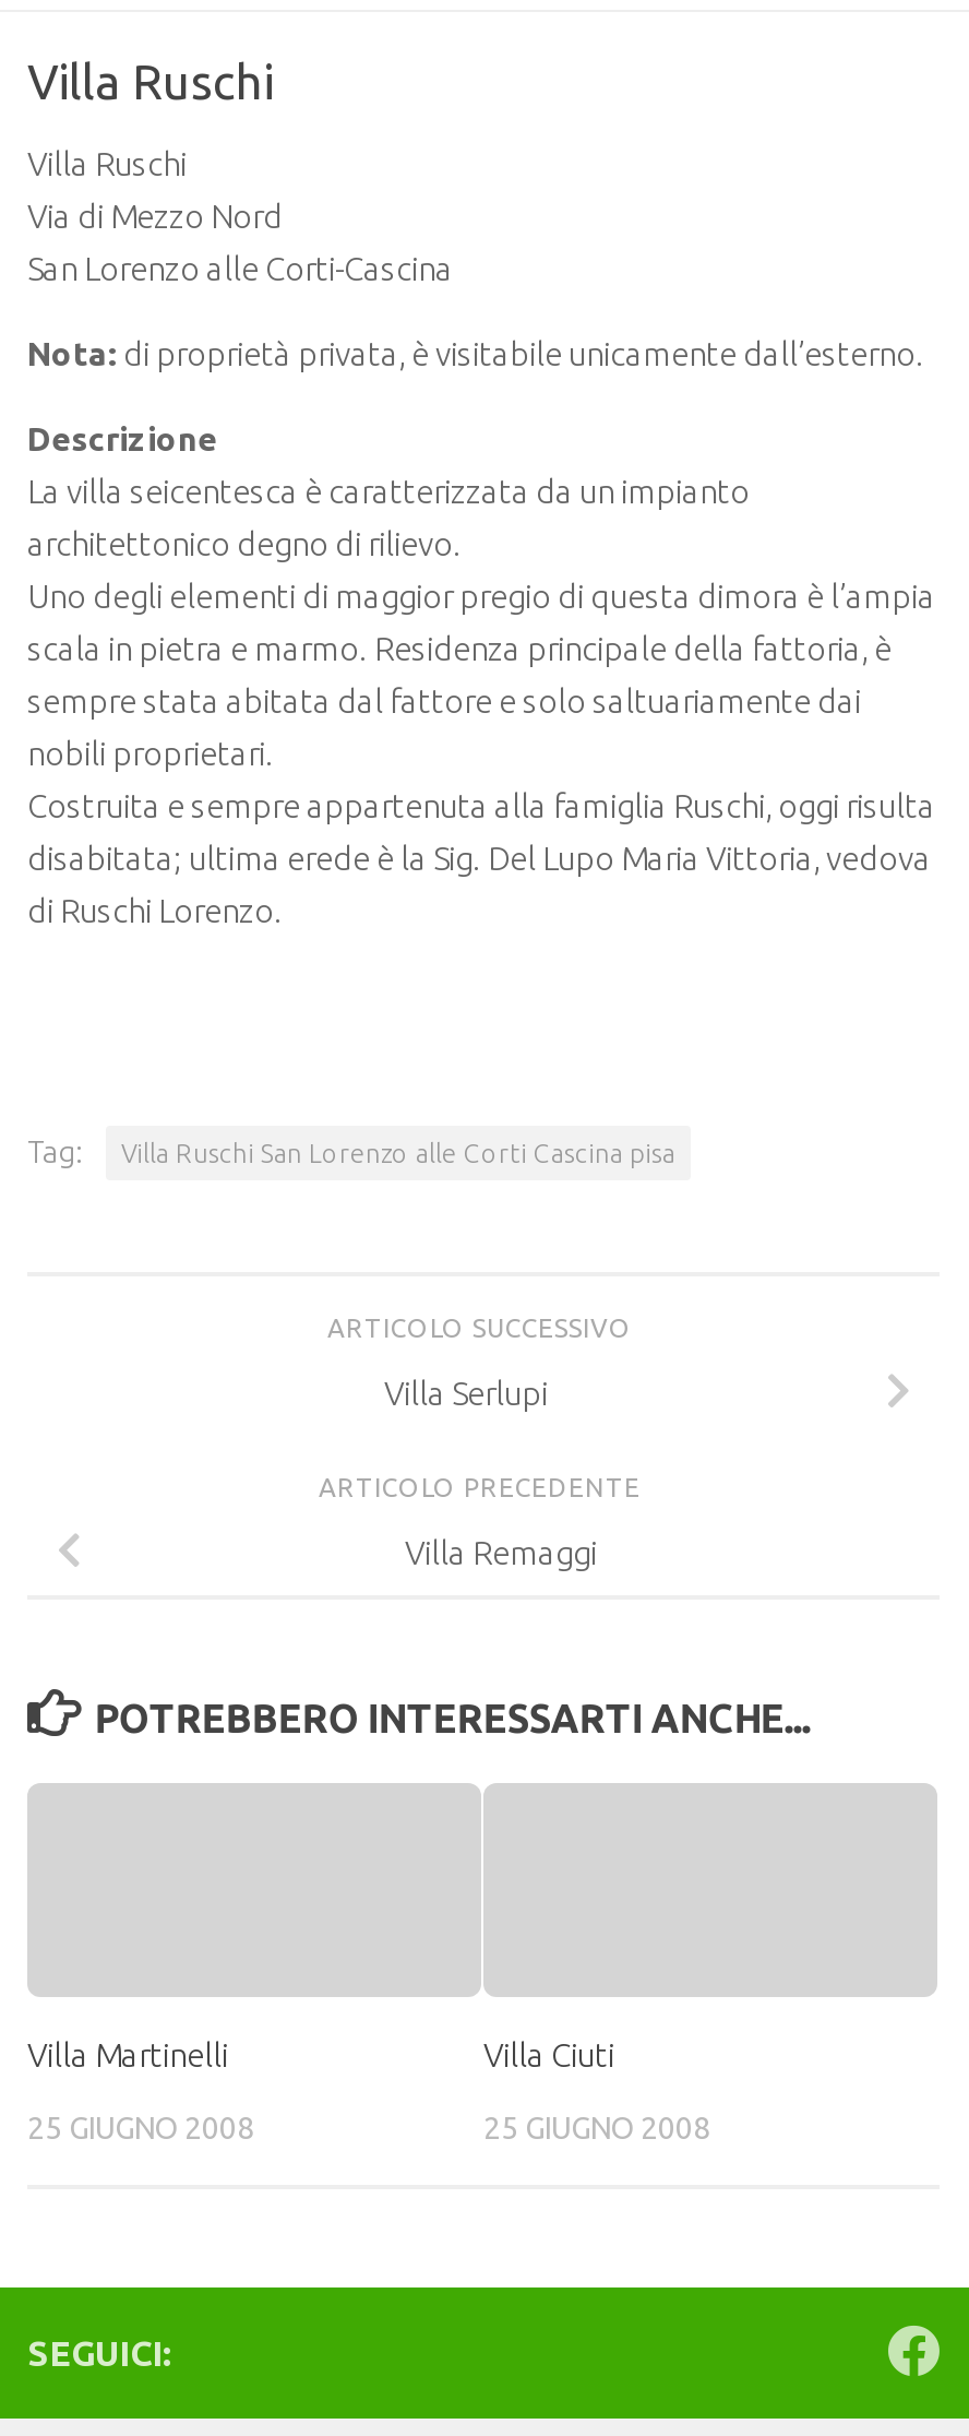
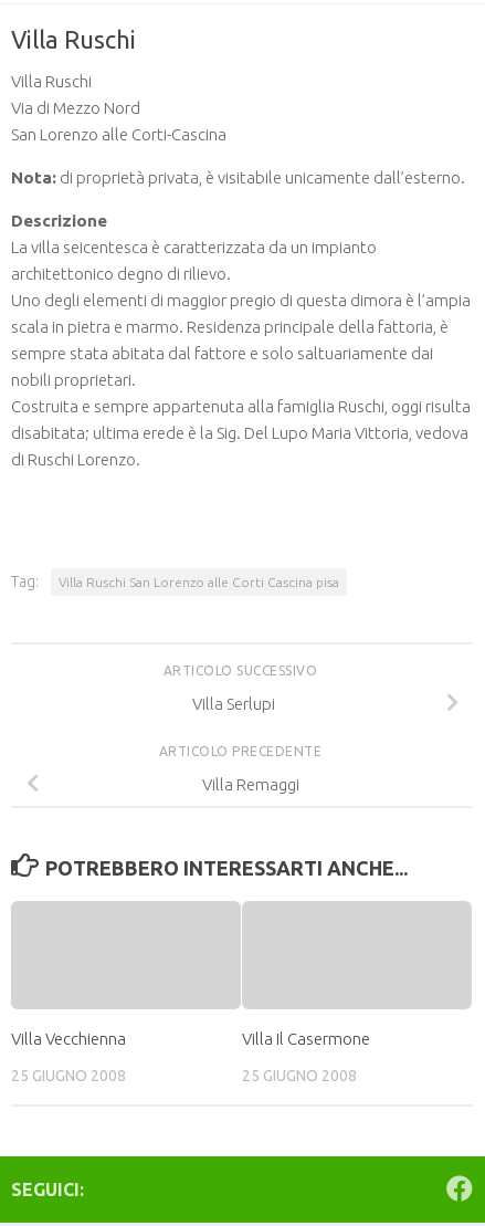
[27,2035,228,2072] Villa Martinelli -> [11,1029,126,1048] Villa Vecchienna
[483,2035,614,2072] Villa Ciuti -> [242,1029,370,1048] Villa Il Casermone

